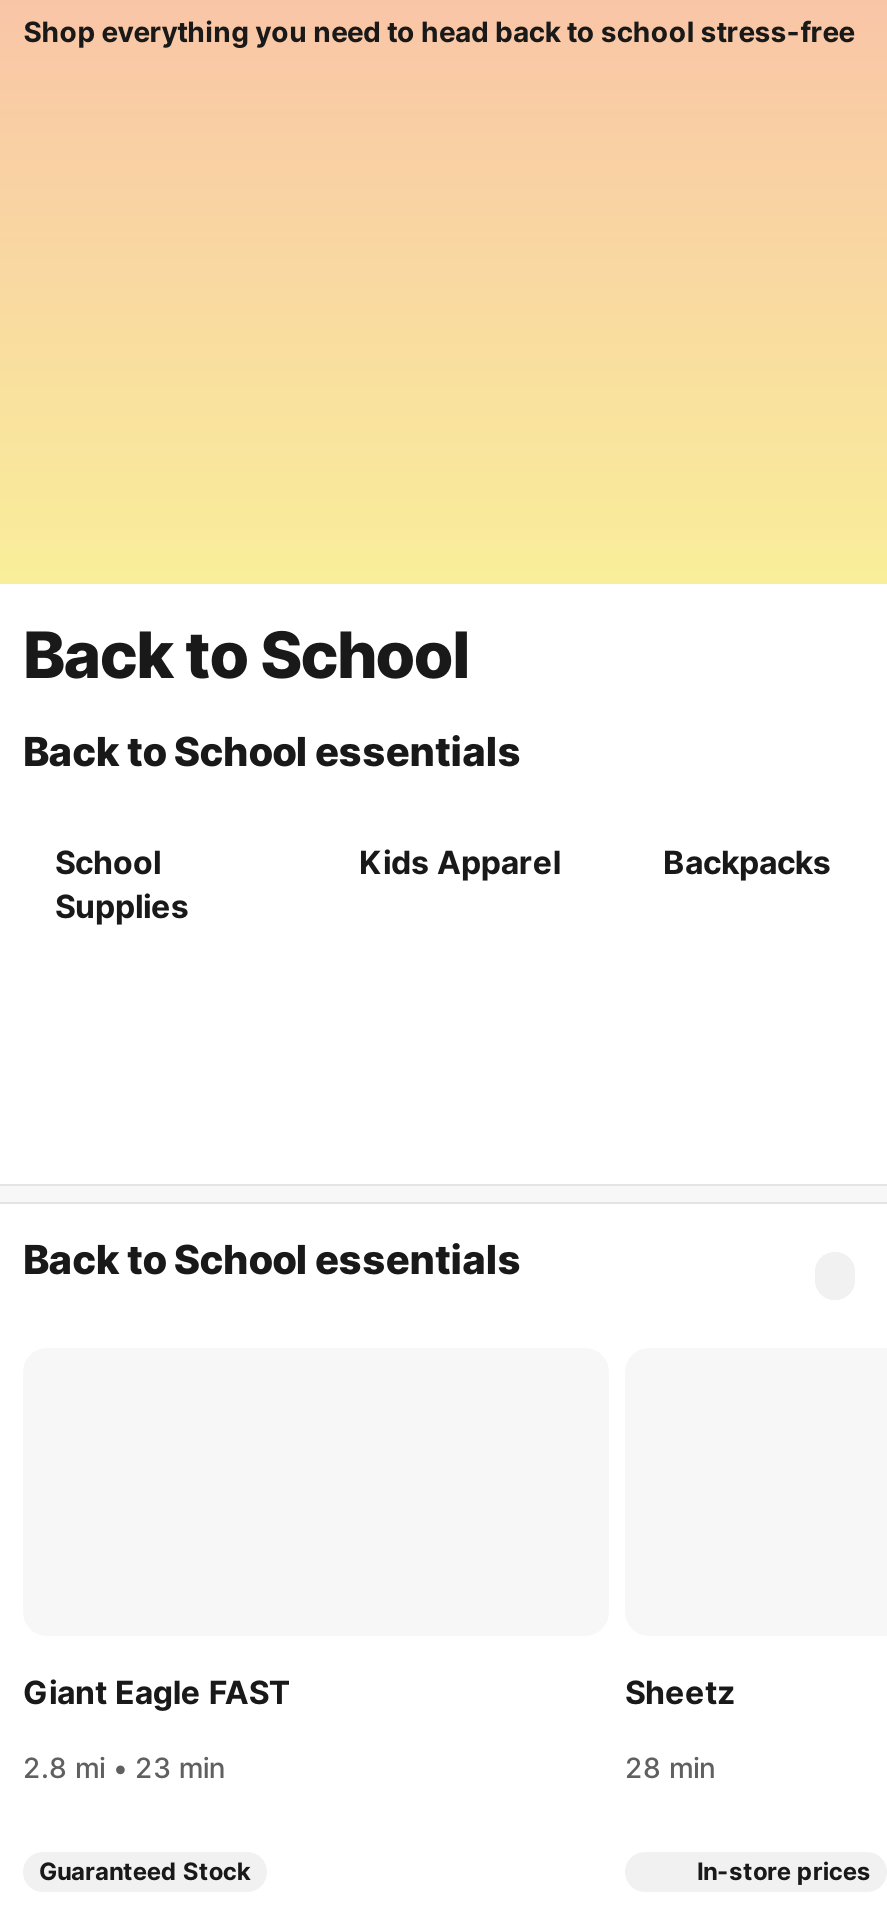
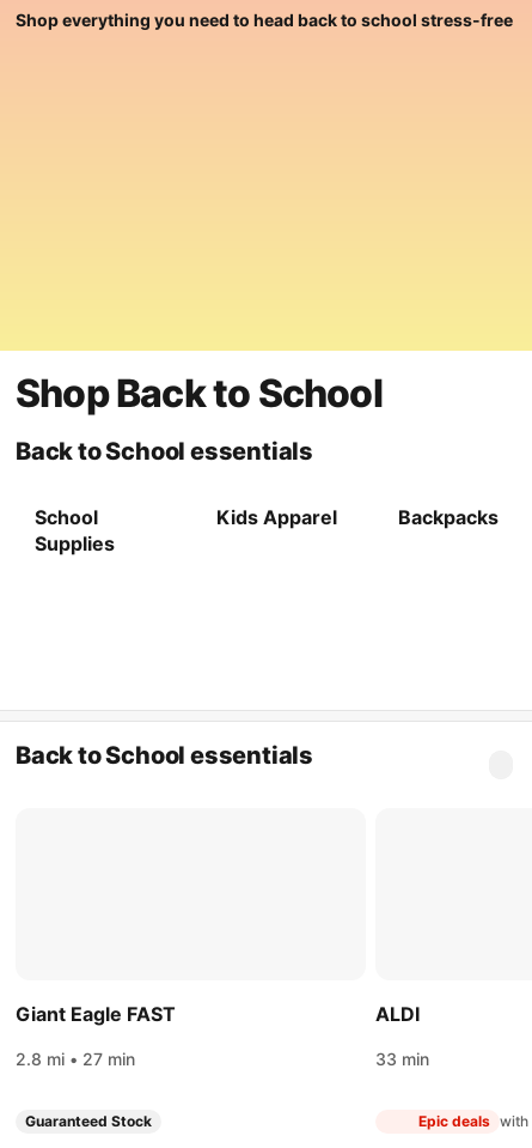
[23,616,469,694] Back to School -> [16,370,382,417] Shop Back to School
[625,1672,735,1712] Sheetz -> [375,1002,420,1026] ALDI
[23,1750,225,1784] 2.8 mi • 23 min -> [16,1049,135,1069] 2.8 mi • 27 min
[625,1750,715,1784] 28 min -> [375,1049,429,1069] 33 min
[697,1856,871,1886] In-store prices -> [418,1112,528,1130] Epic deals with

